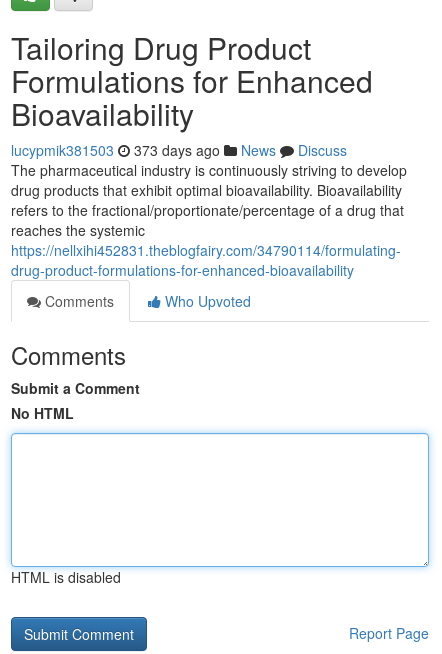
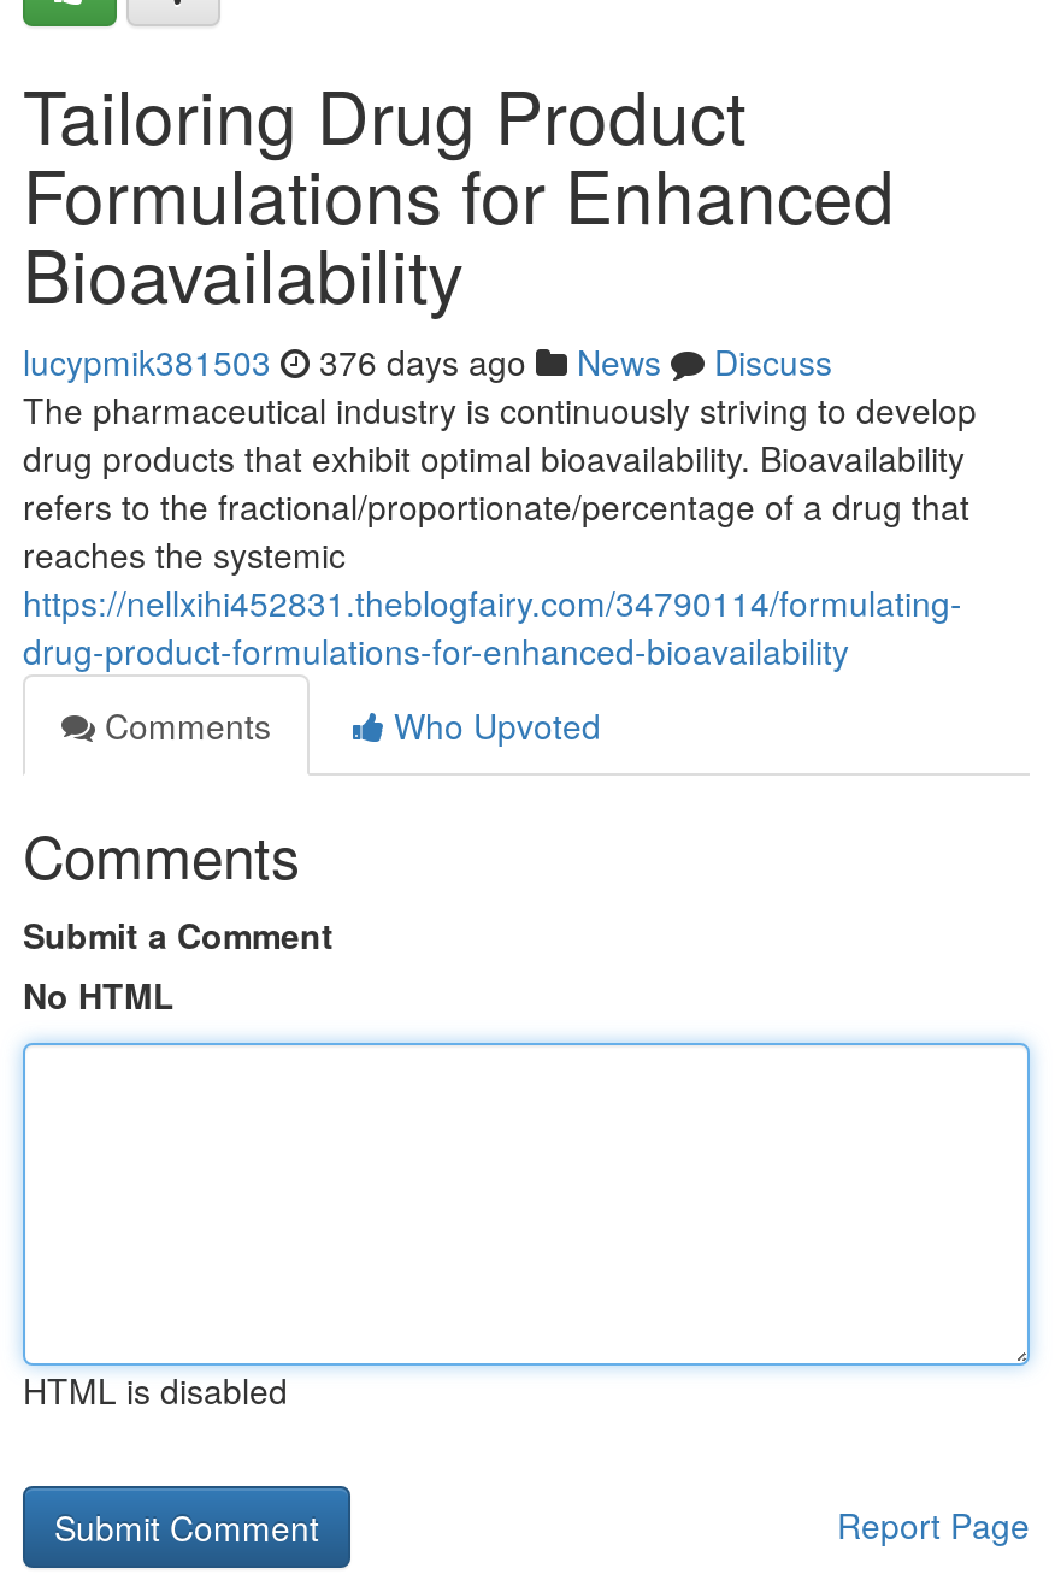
[11,140,347,160] lucypmik381503 373 days ago News Discuss -> [23,337,832,385] lucypmik381503 376 days ago News Discuss

